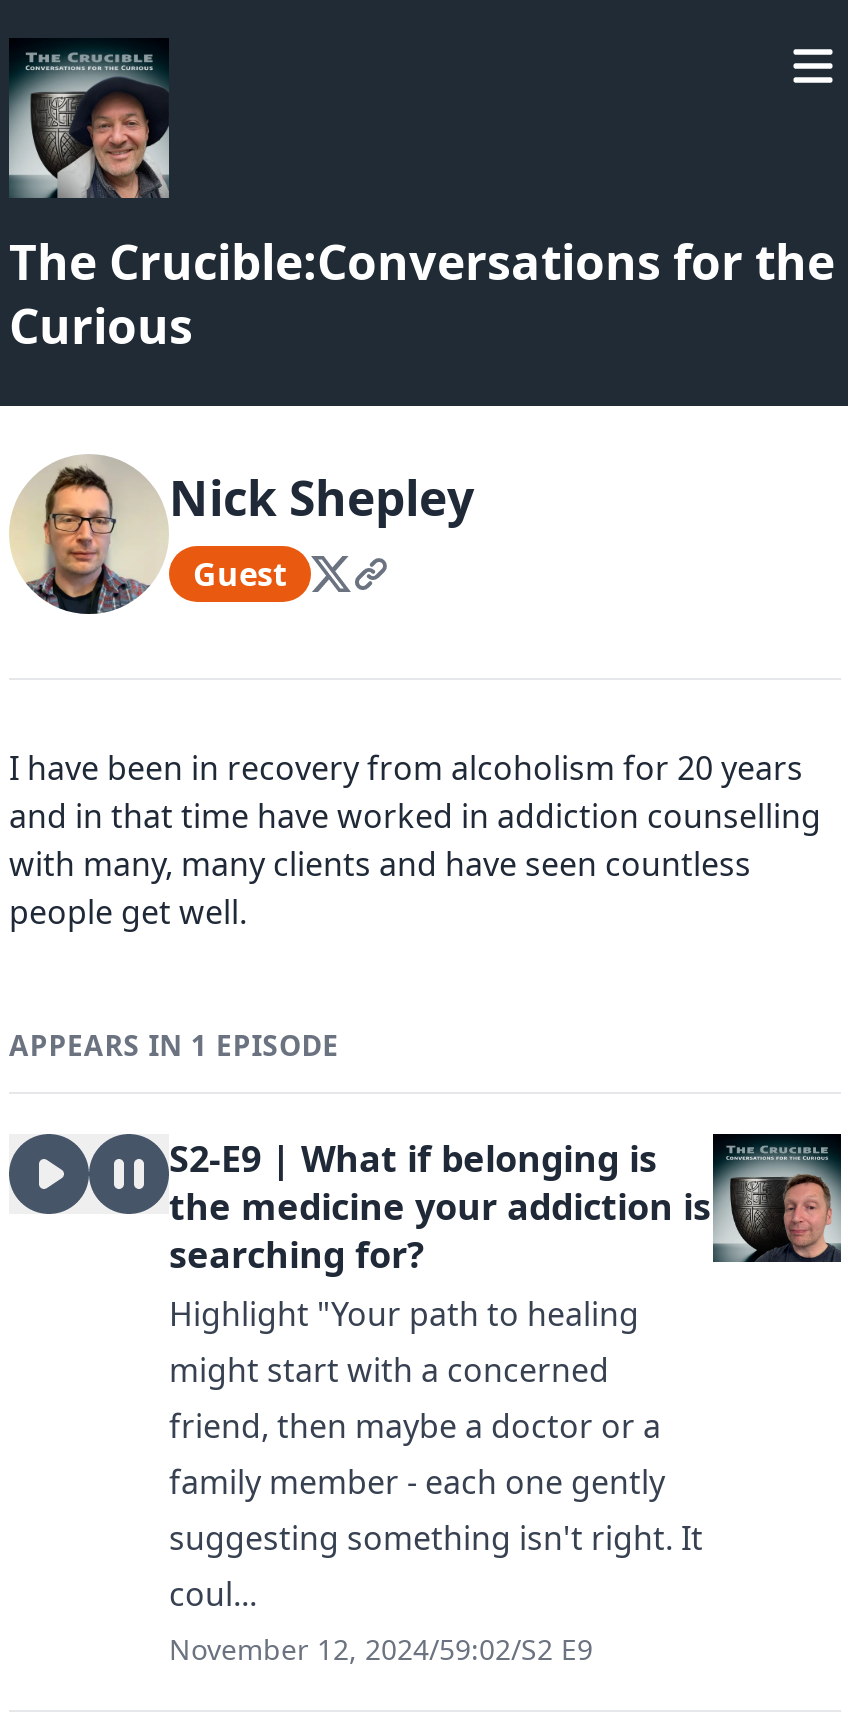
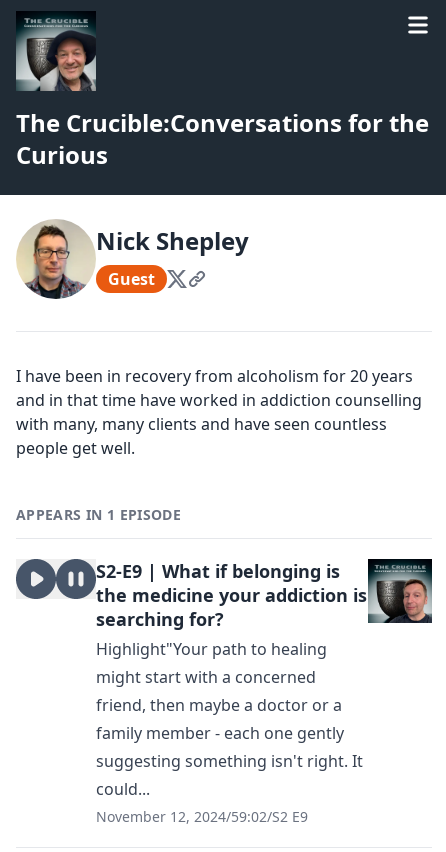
[169,1292,639,1336] Highlight "Your path to healing -> [96,638,327,660] Highlight"Your path to healing
[169,1572,257,1616] coul... -> [96,778,150,800] could...

